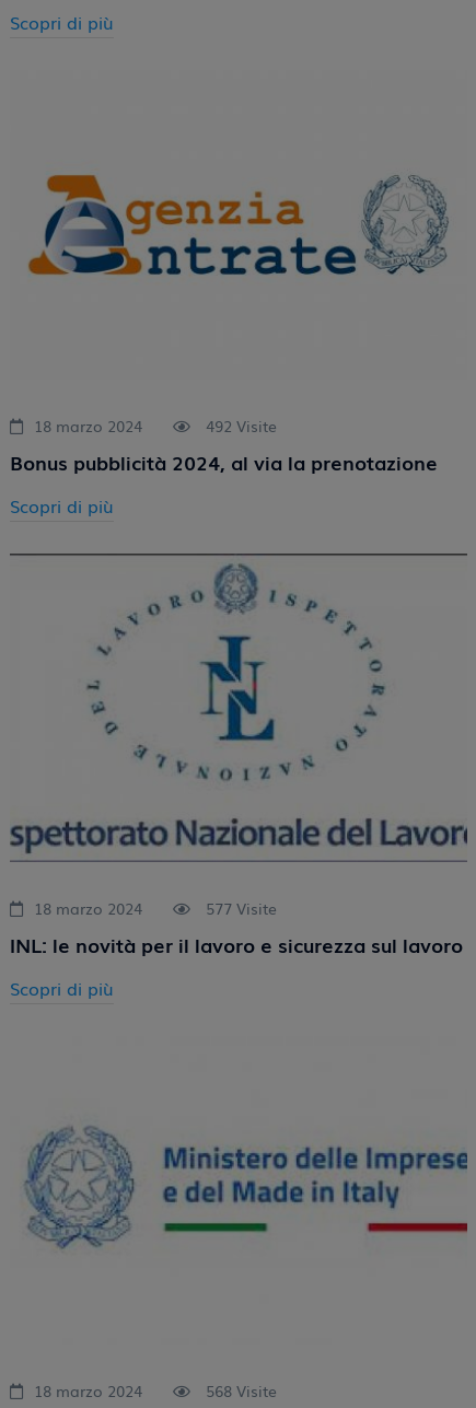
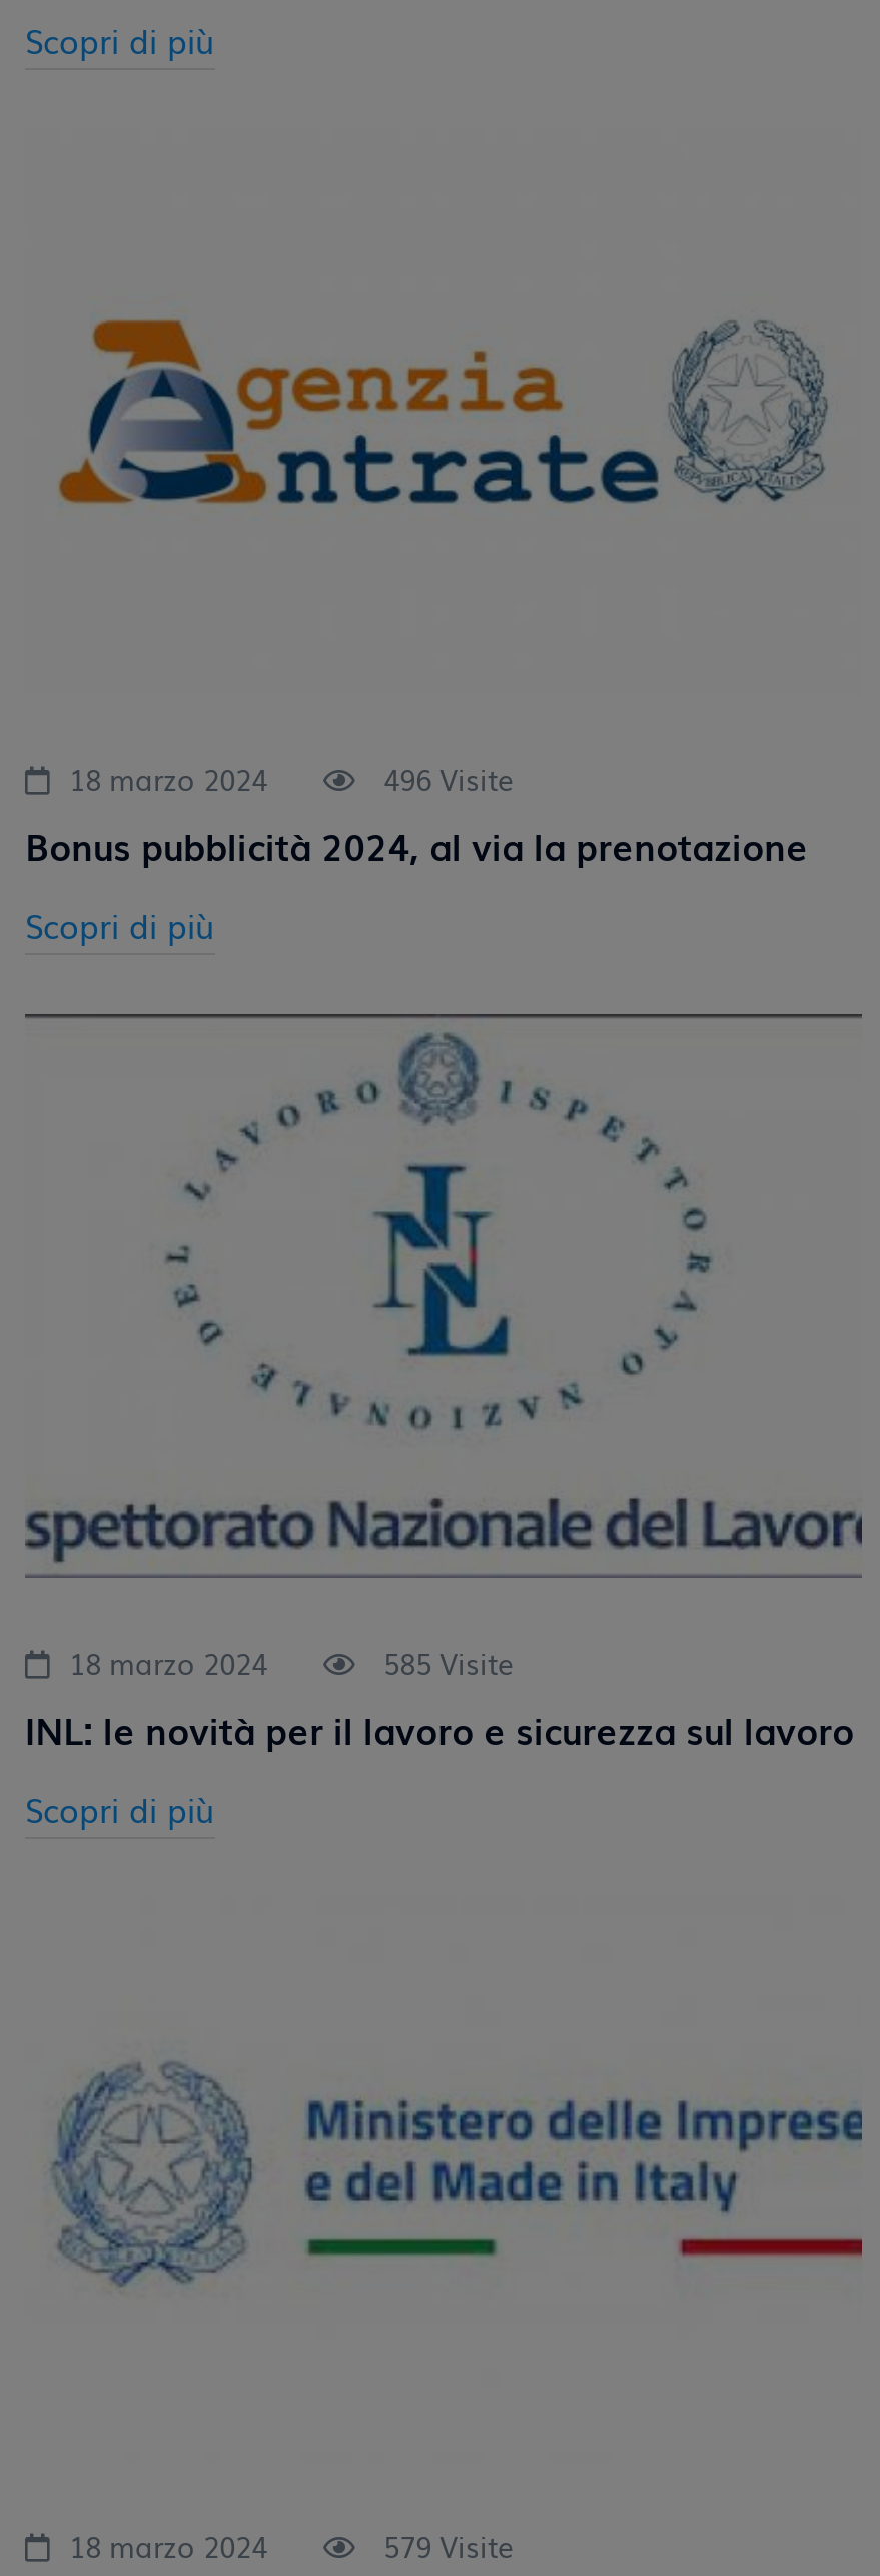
[201,414,277,436] 492 Visite -> [375,758,514,798] 496 Visite
[201,897,277,919] 577 Visite -> [375,1643,514,1683] 585 Visite
[201,1380,277,1402] 568 Visite -> [375,2527,514,2567] 579 Visite

